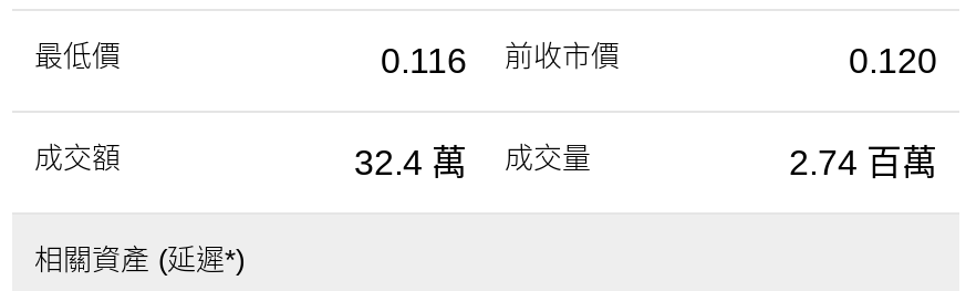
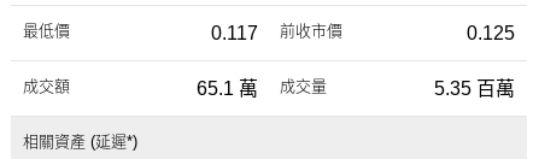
[381,40,620,80] 0.116 前收市價 -> [212,22,342,43] 0.117 前收市價
[849,42,937,80] 0.120 -> [467,23,515,43] 0.125
[354,144,467,181] 32.4 萬 -> [197,78,259,99] 65.1 萬
[789,144,937,181] 2.74 百萬 -> [434,78,515,99] 5.35 百萬

